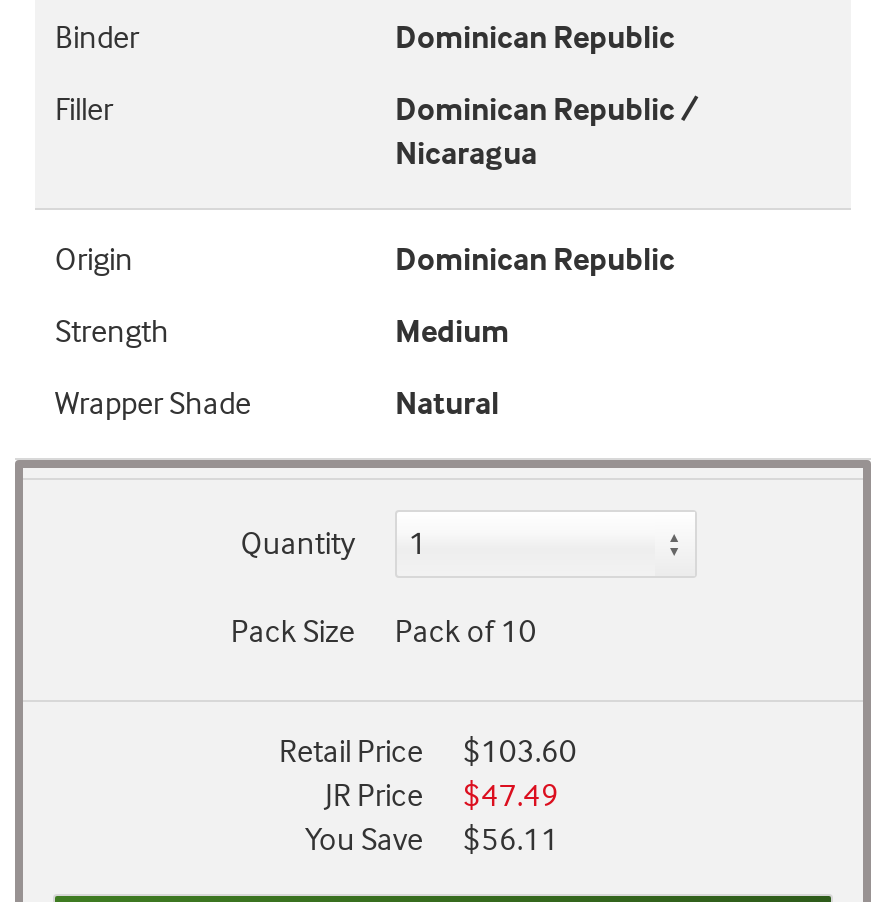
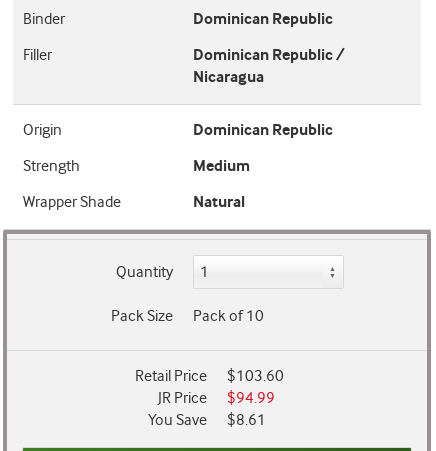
[325,778,559,816] JR Price $47.49 -> [158,389,275,408] JR Price $94.99
[305,822,559,860] You Save $56.11 -> [148,411,266,430] You Save $8.61

